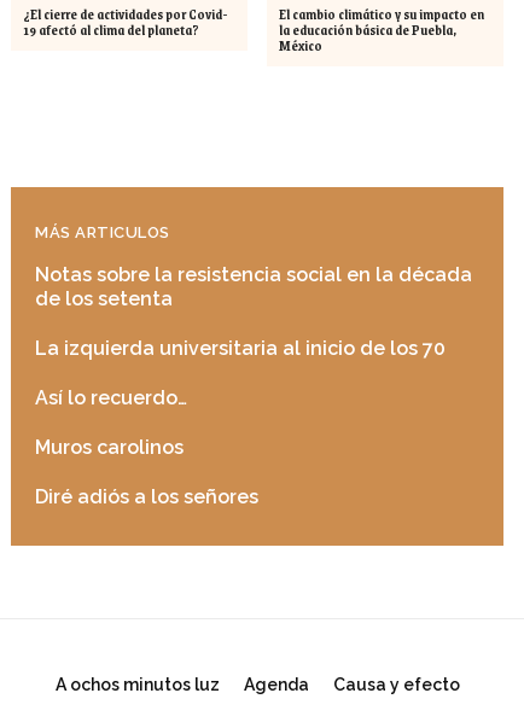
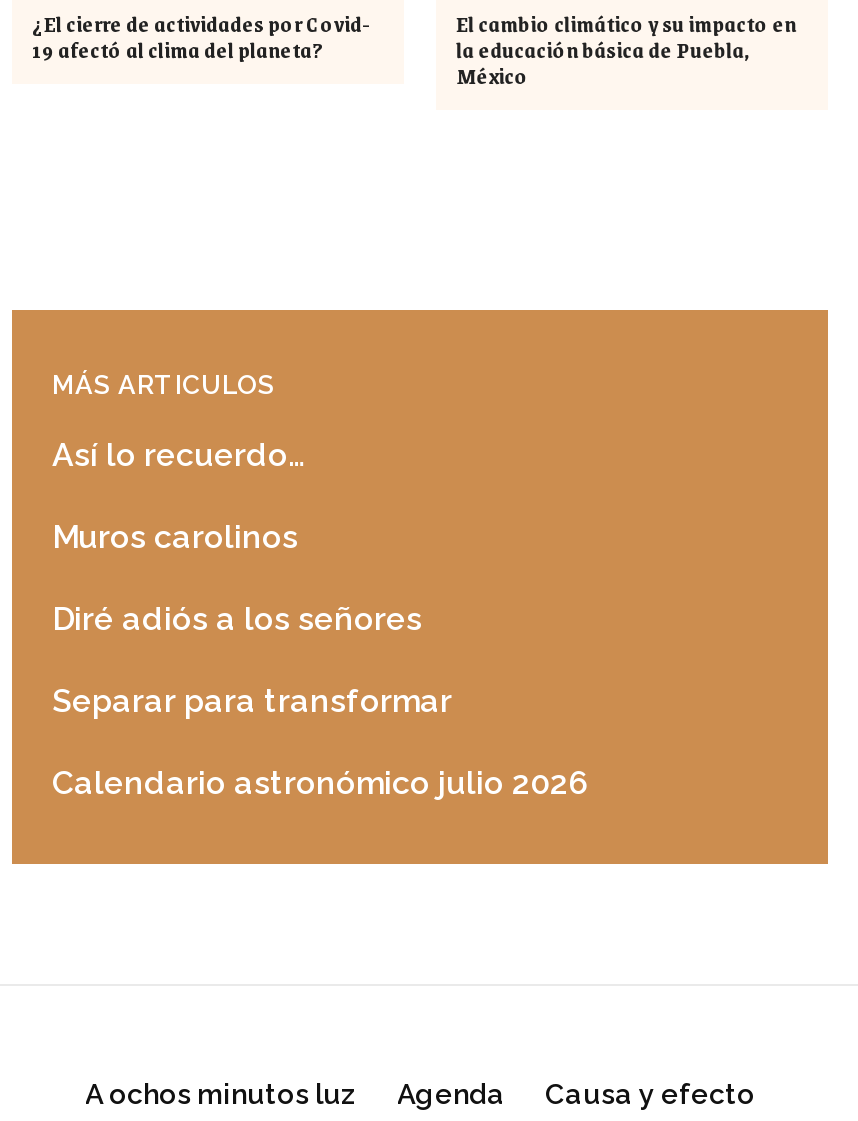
[35,263,472,360] Notas sobre la resistencia social en la década | de los setenta | La izquierda universitaria al inicio de los 70 -> none
moved [35,386,258,508] -> [52,436,422,638]: Así lo recuerdo… | Muros carolinos | Diré adiós a los señores
none -> [52,682,588,802] Separar para transformar | Calendario astronómico julio 2026

